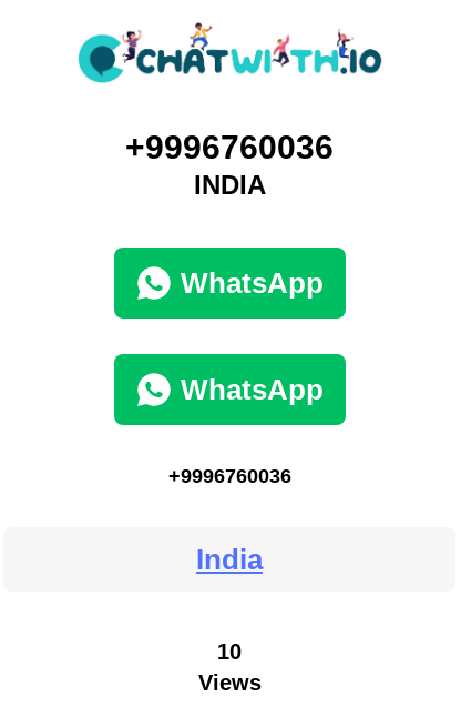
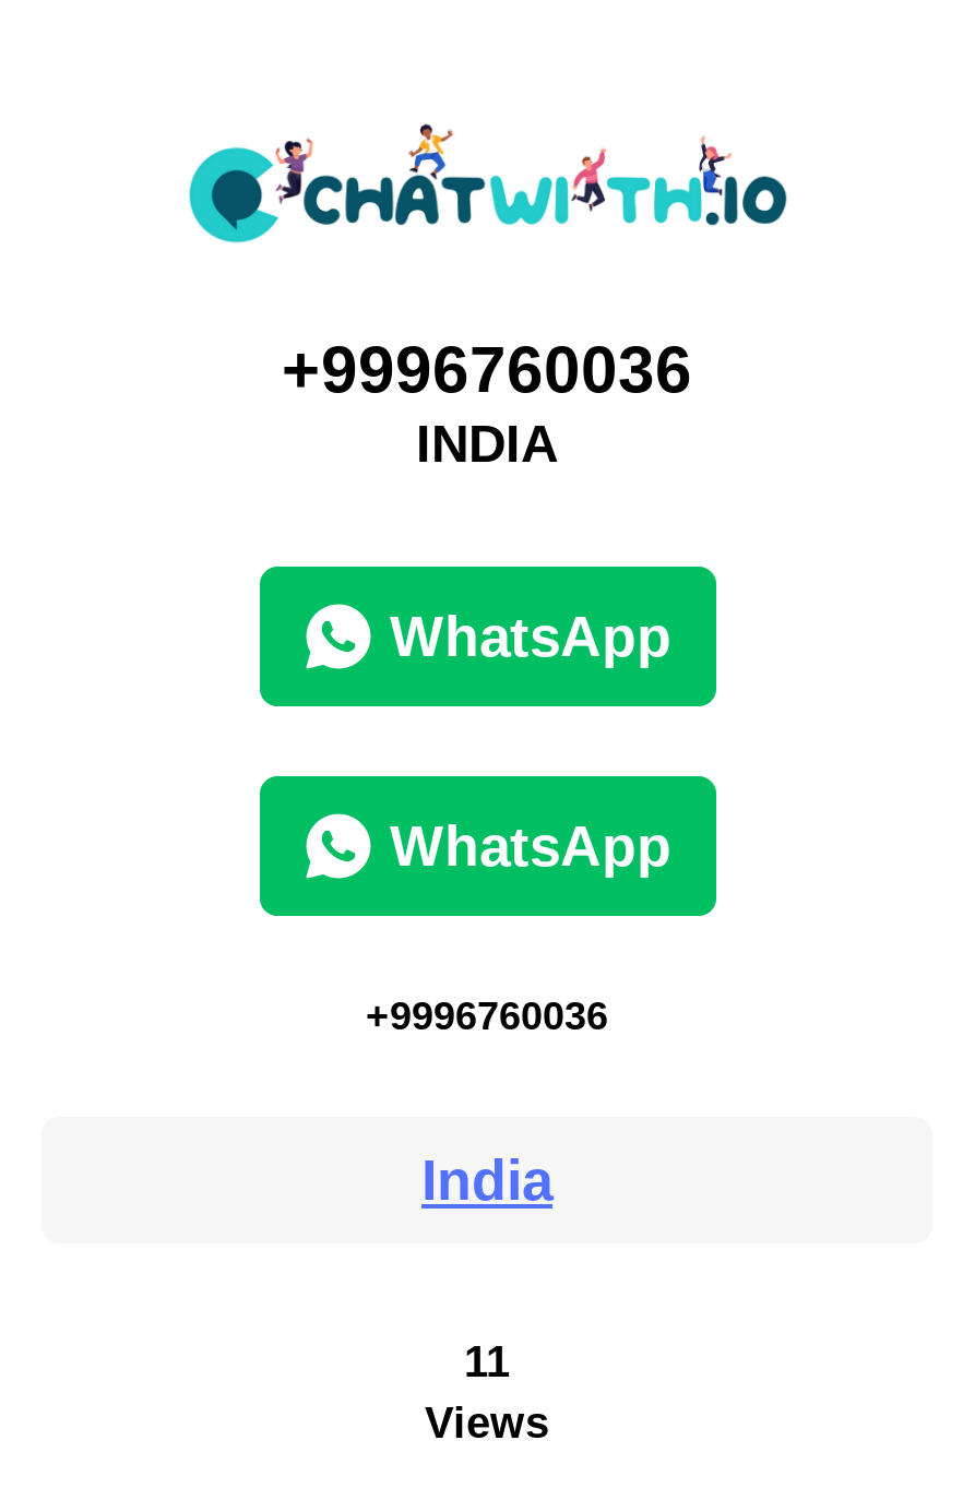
[217,639,242,664] 10 -> [464,1337,510,1385] 11

